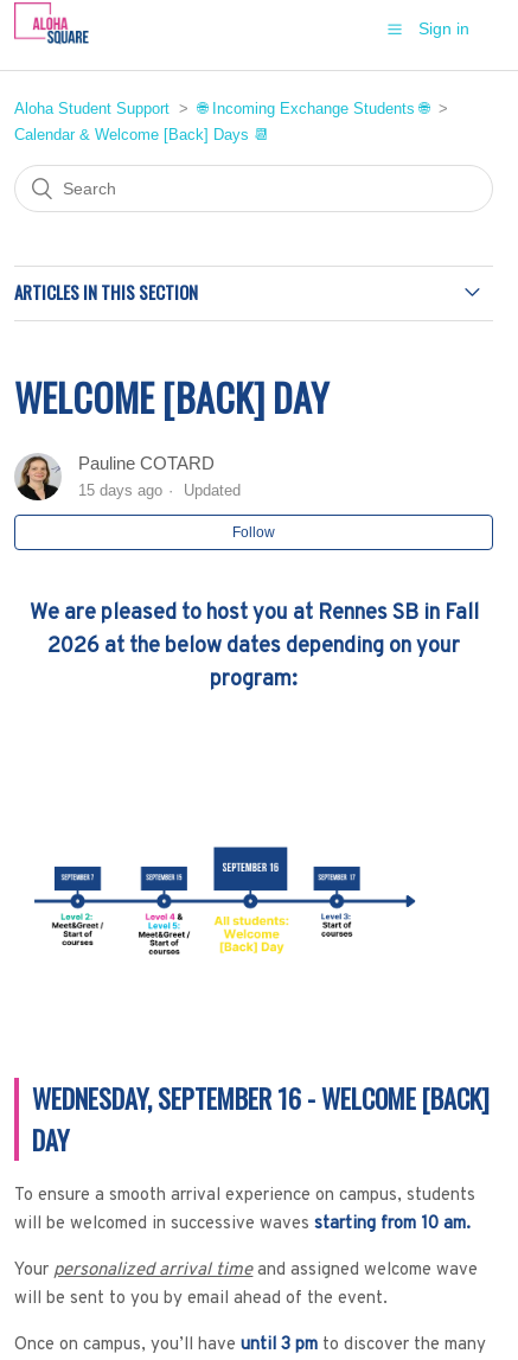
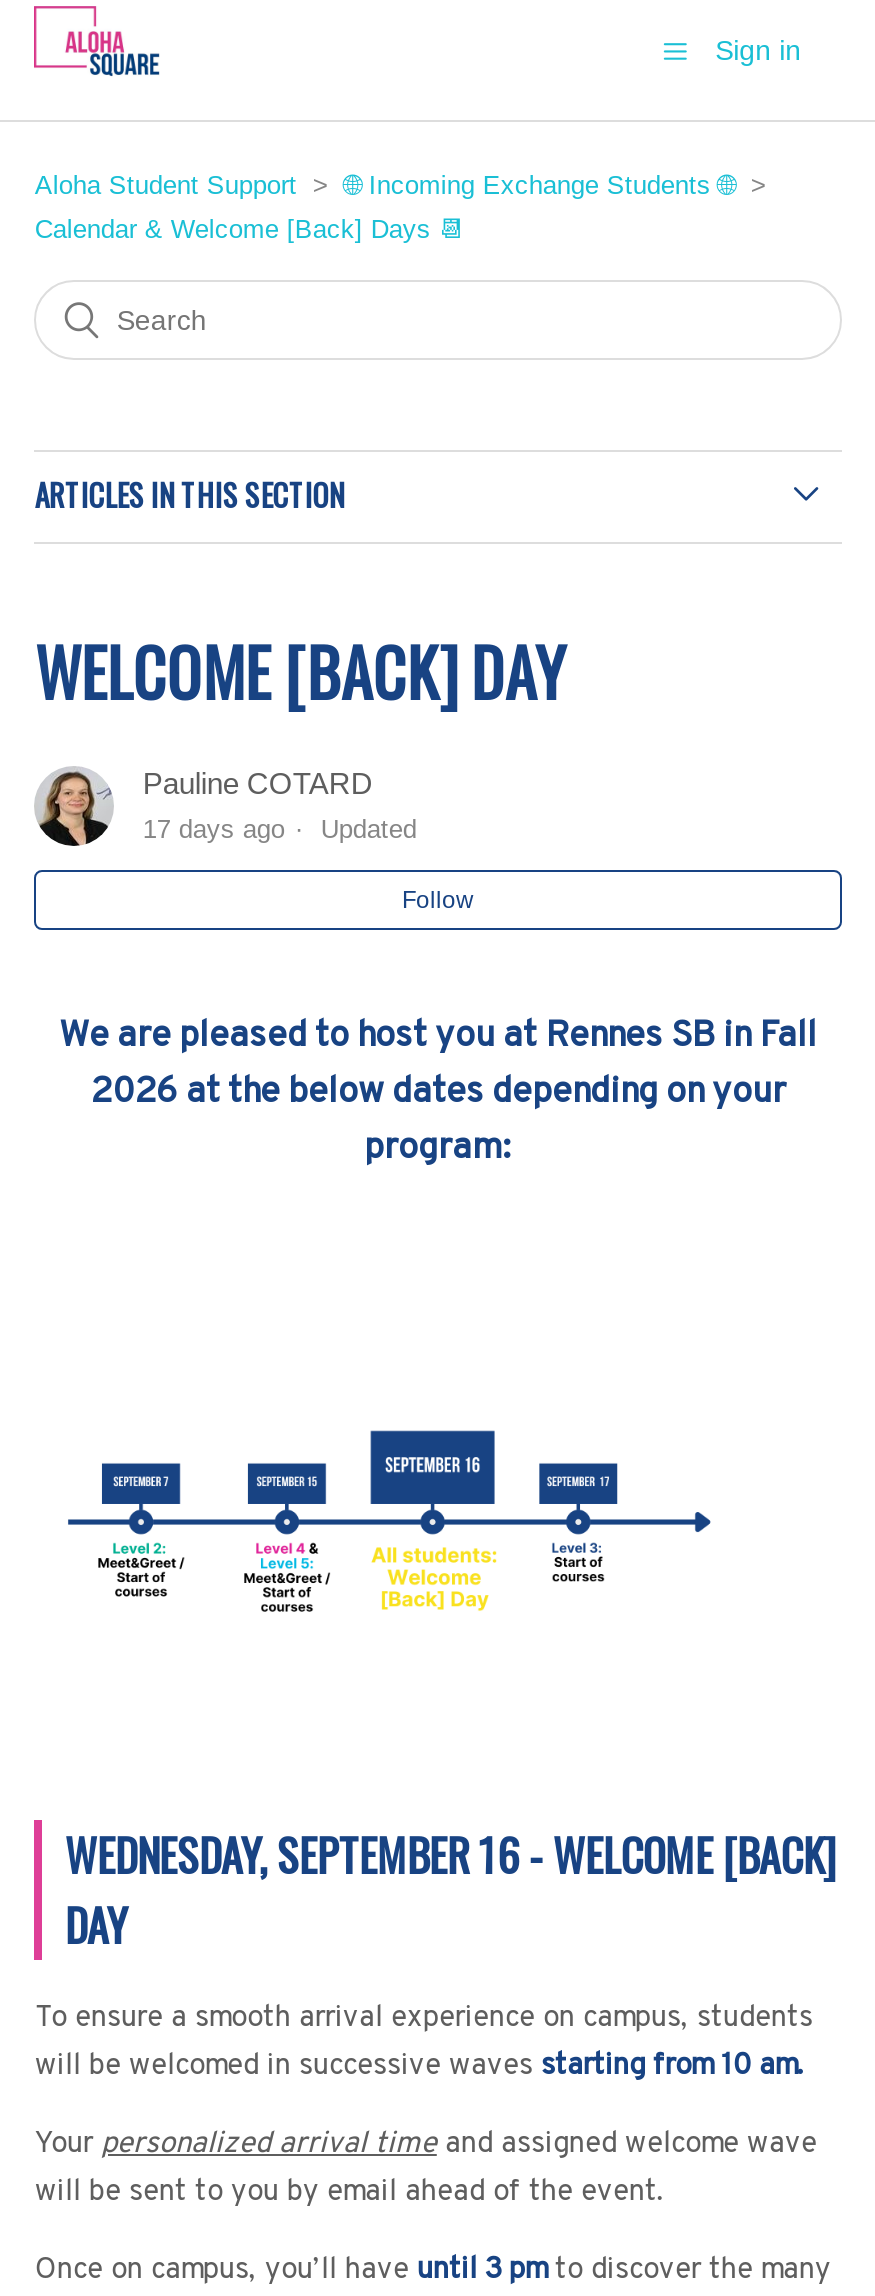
[79,482,241,500] 15 days ago Updated -> [143,815,417,845] 17 days ago Updated

